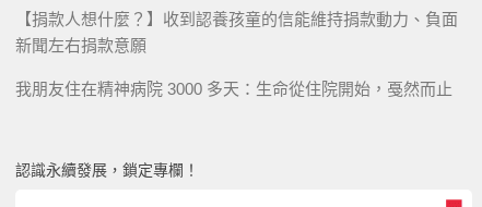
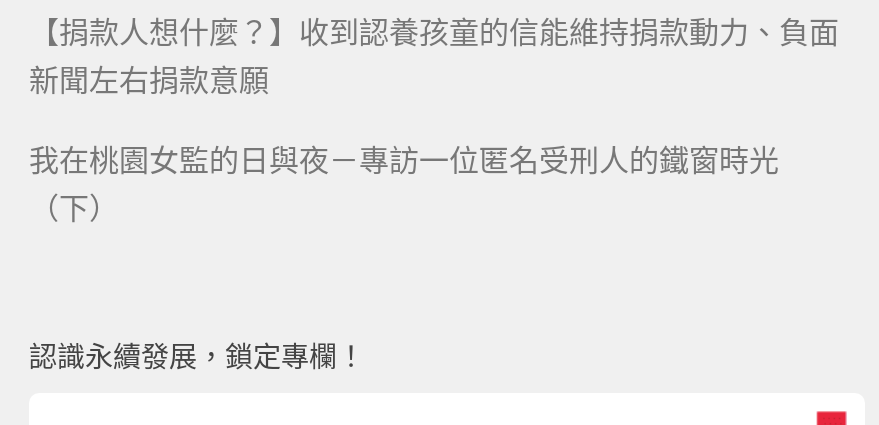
[15,80,452,98] 我朋友住在精神病院 3000 多天：生命從住院開始，戞然而止 -> [29,143,779,225] 我在桃園女監的日與夜－專訪一位匿名受刑人的鐵窗時光 | （下）

